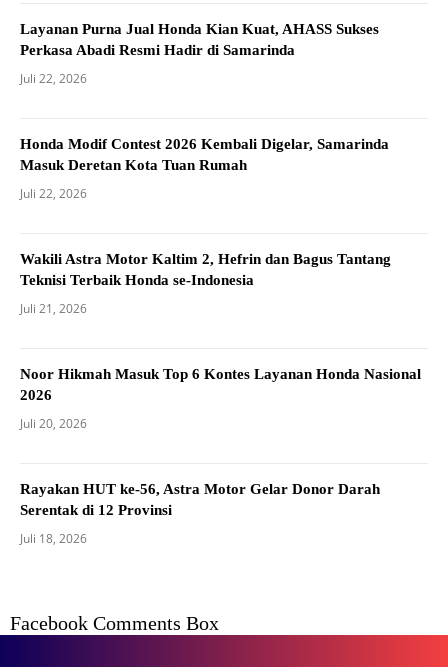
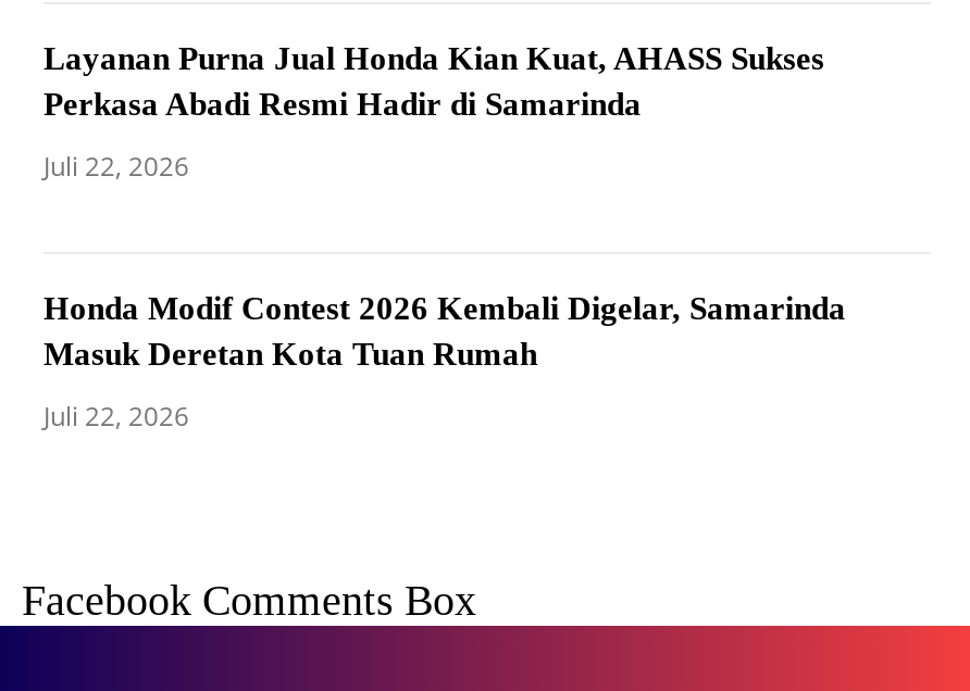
[20,251,391,317] Wakili Astra Motor Kaltim 2, Hefrin dan Bagus Tantang | Teknisi Terbaik Honda se-Indonesia | Juli 21, 2026 -> none
[20,366,421,432] Noor Hikmah Masuk Top 6 Kontes Layanan Honda Nasional | 2026 | Juli 20, 2026 -> none
[20,481,380,547] Rayakan HUT ke-56, Astra Motor Gelar Donor Darah | Serentak di 12 Provinsi | Juli 18, 2026 -> none

